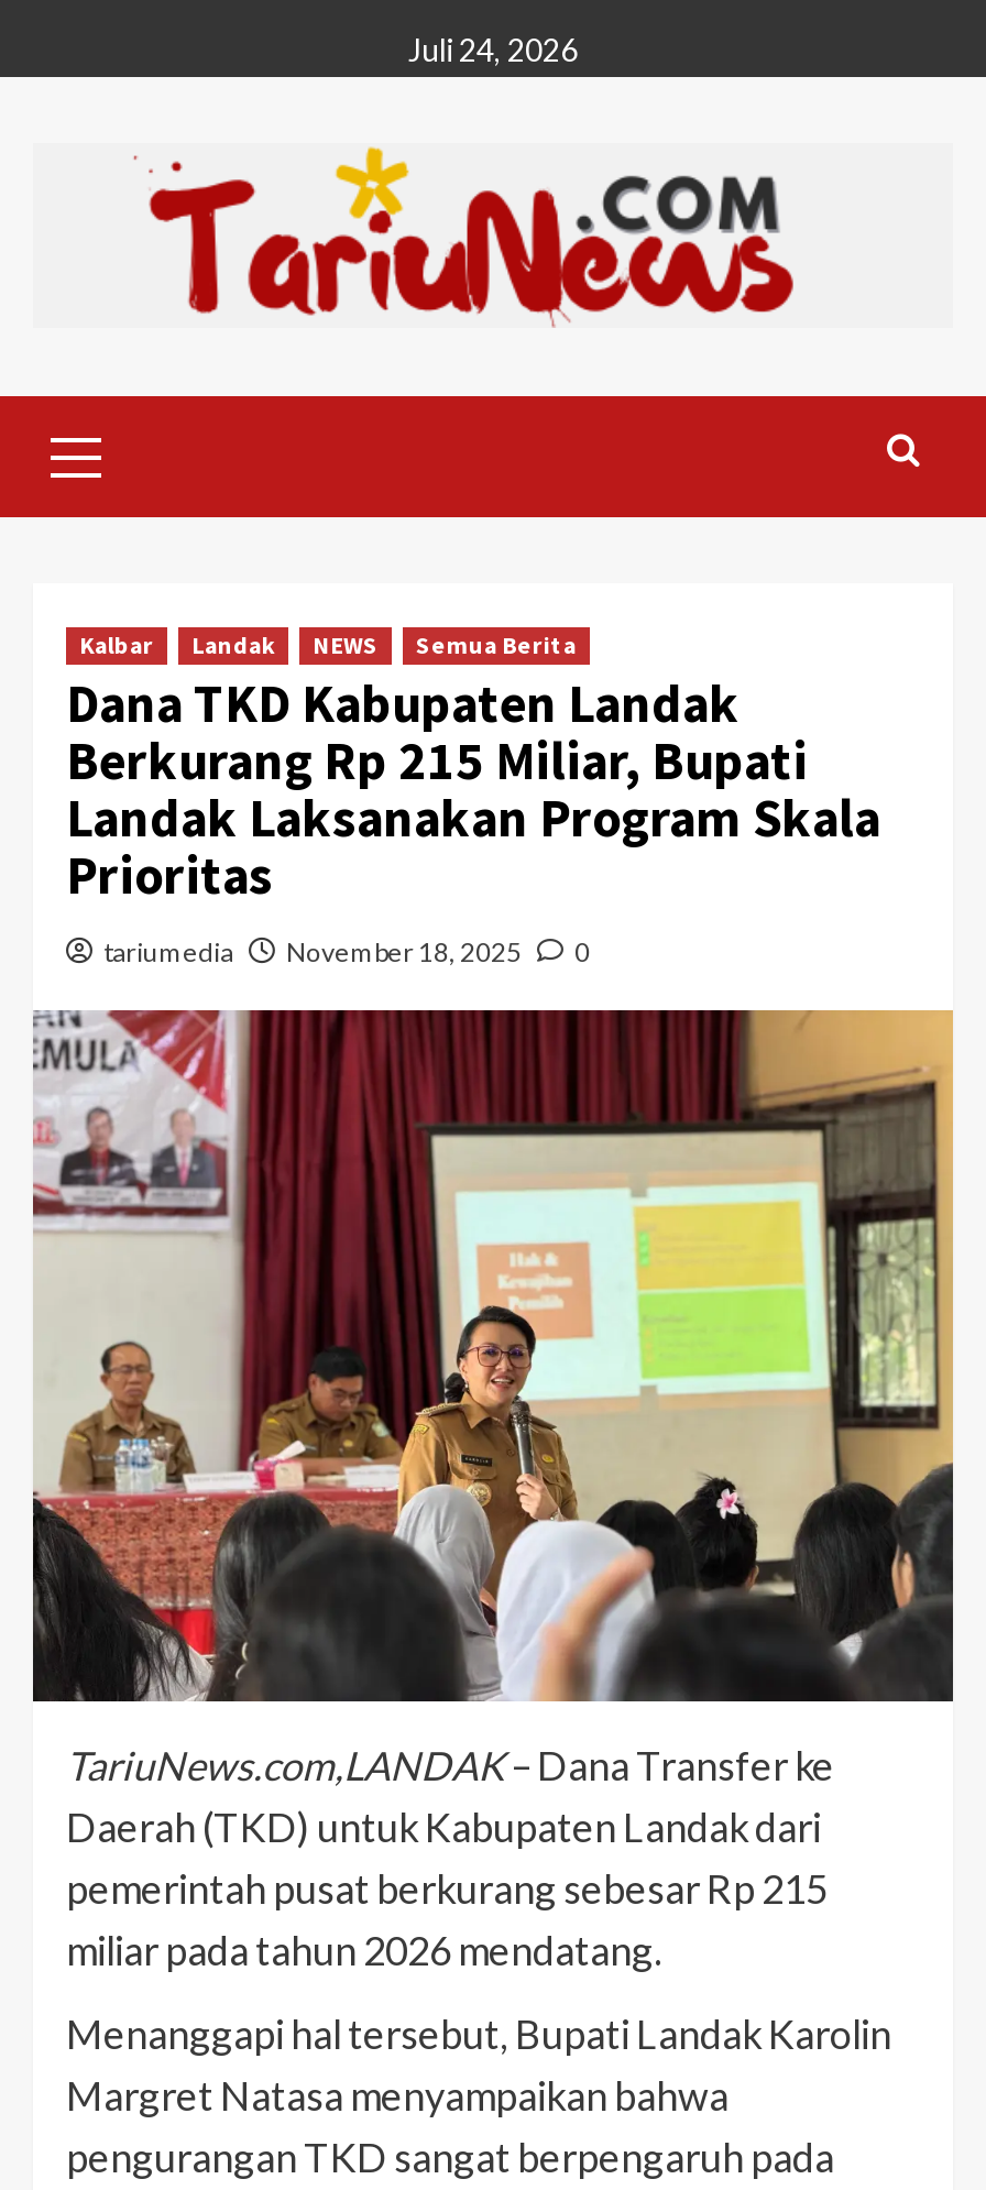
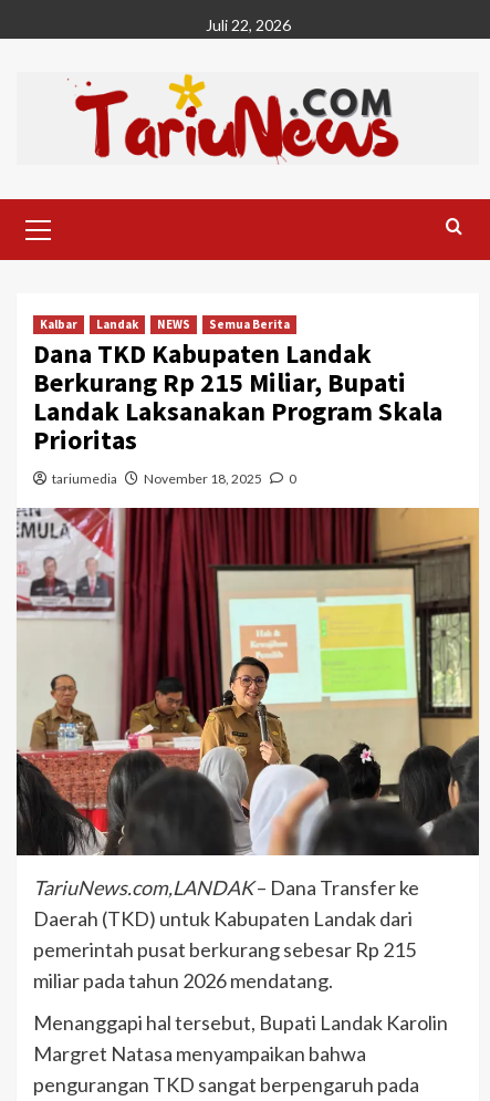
[408,31,578,68] Juli 24, 2026 -> [205,15,290,34] Juli 22, 2026

